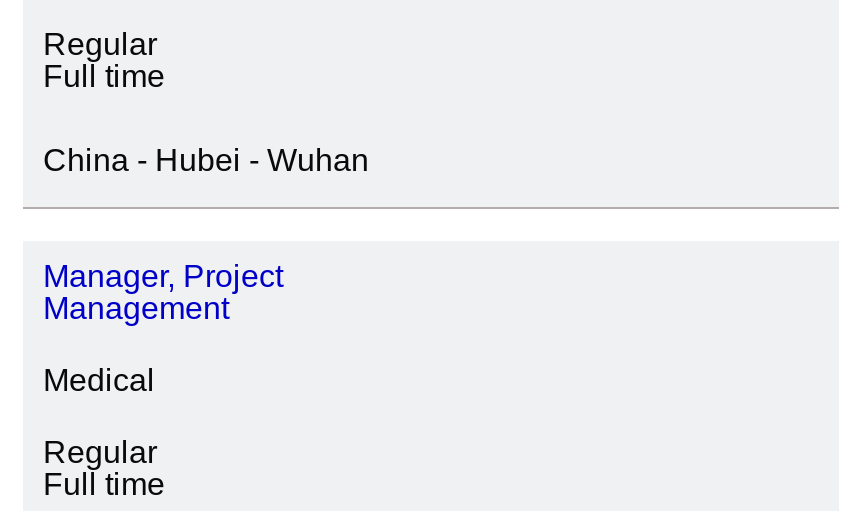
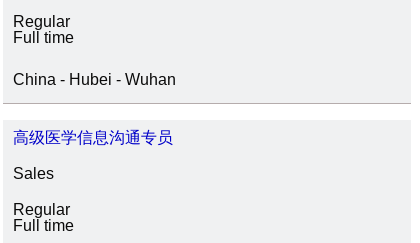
[43,259,283,325] Manager, Project | Management -> [13,129,173,146] 高级医学信息沟通专员
[43,363,155,397] Medical -> [13,165,54,182] Sales

